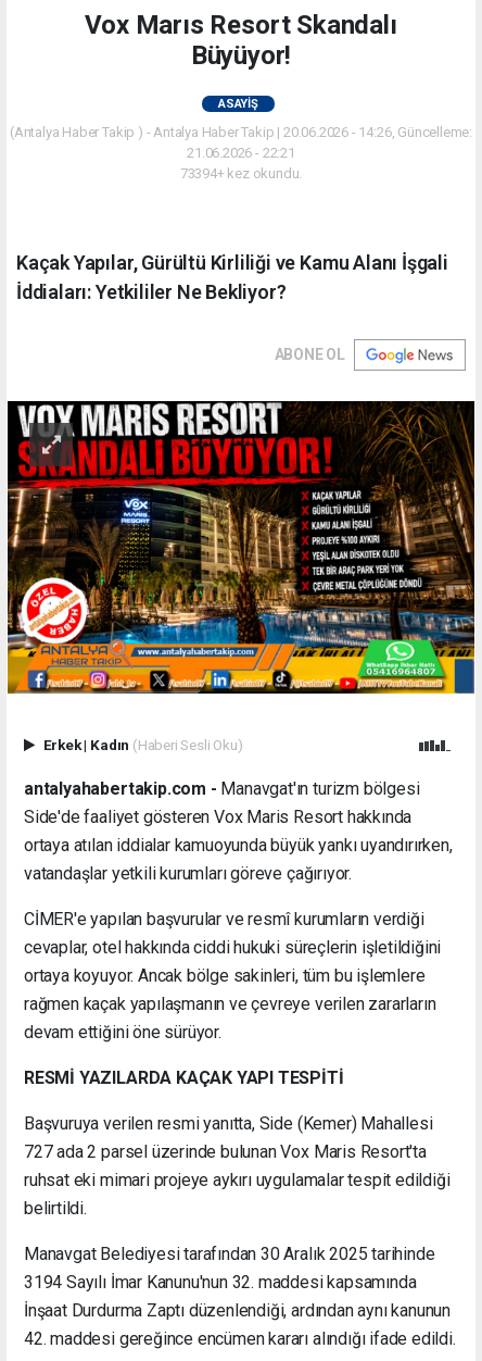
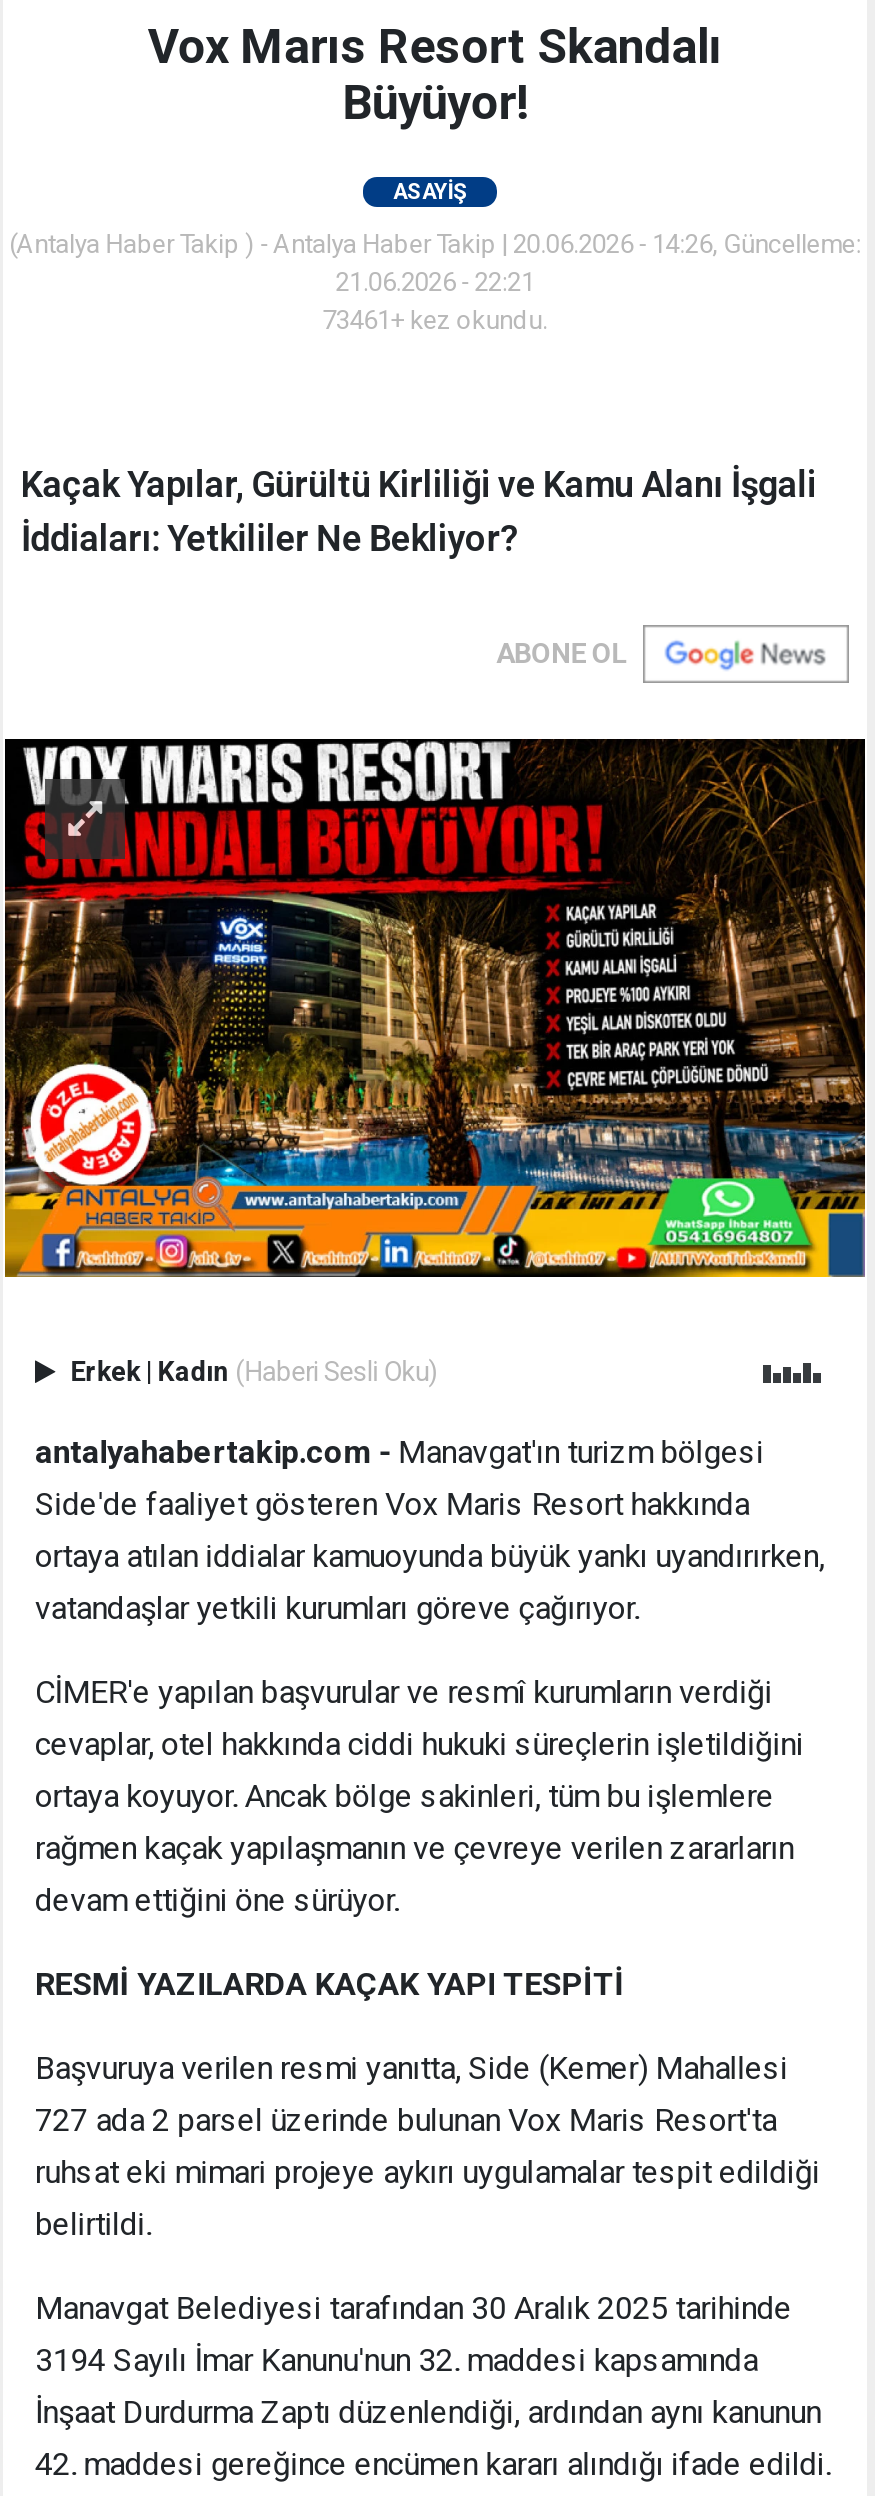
[180,166,302,182] 73394+ kez okundu. -> [322,306,548,336] 73461+ kez okundu.

